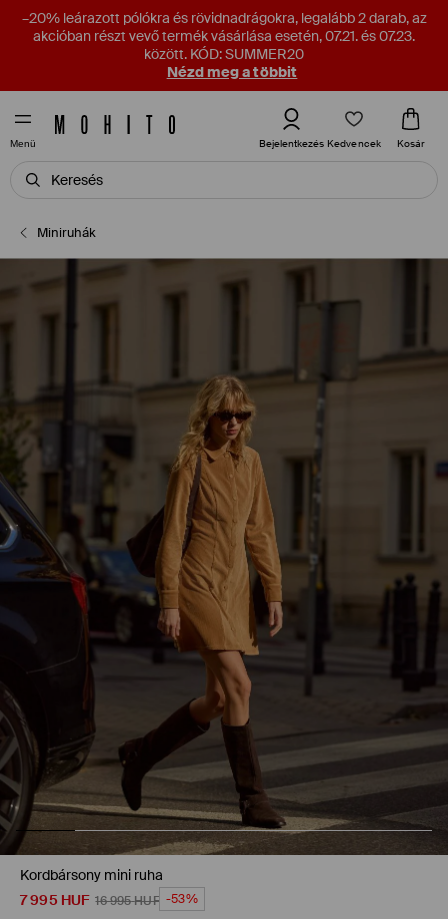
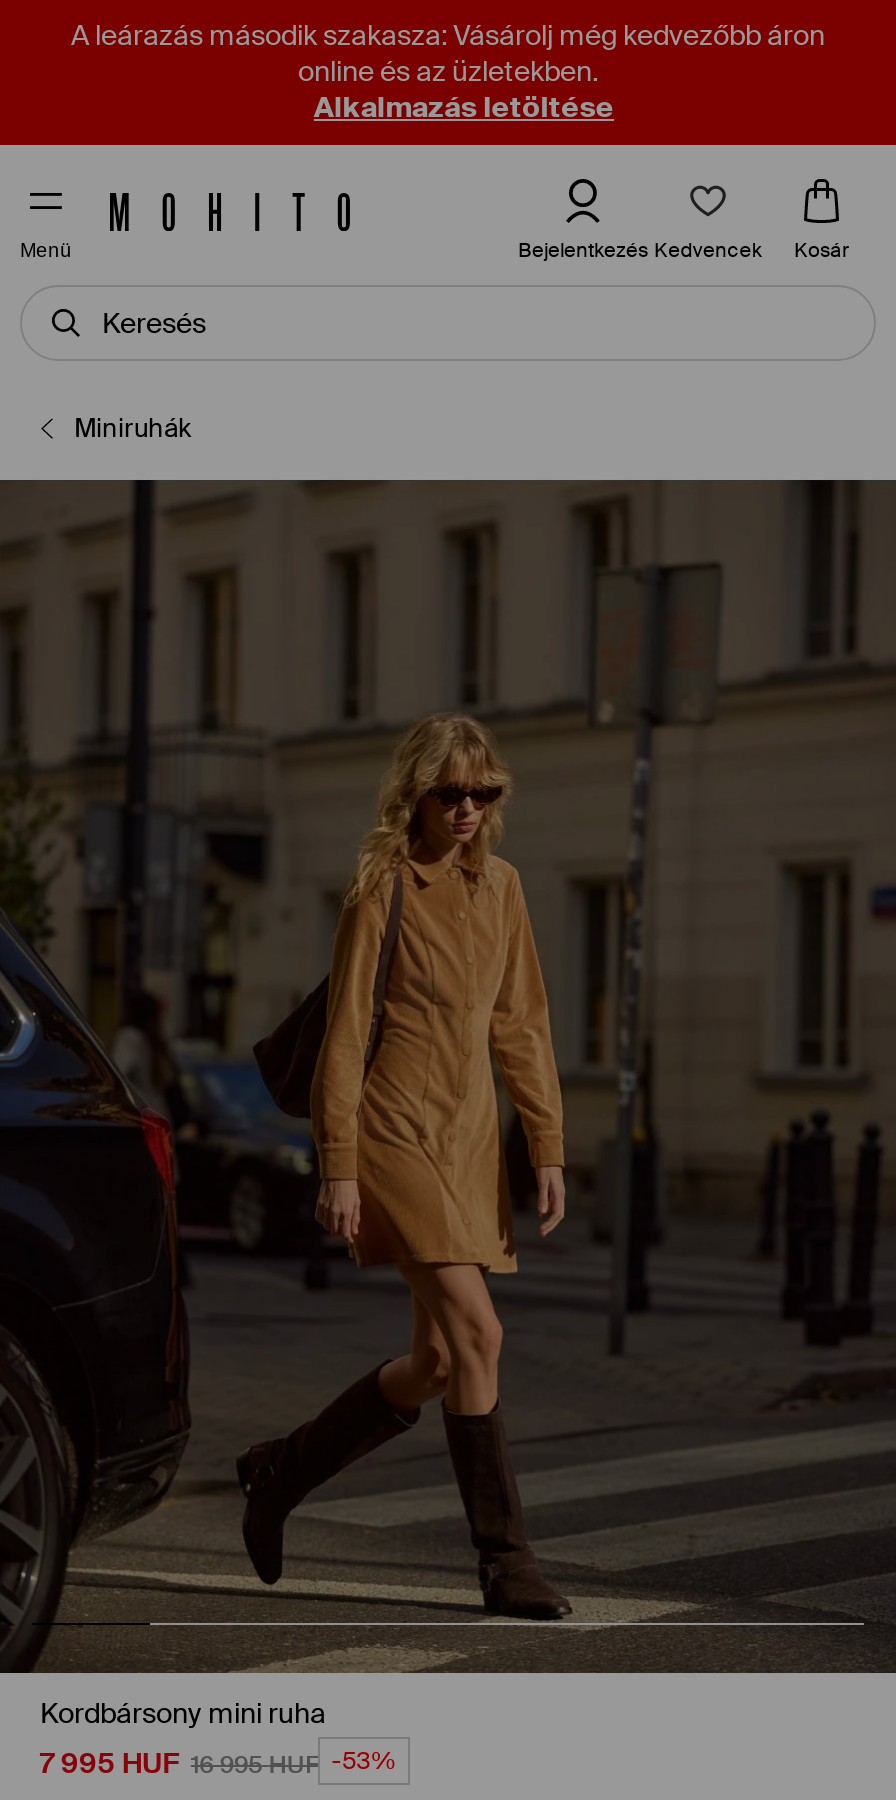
[21,9,426,81] –20% leárazott pólókra és rövidnadrágokra, legalább 2 darab, az | akcióban részt vevő termék vásárlása esetén, 07.21. és 07.23. | között. KÓD: SUMMER20 | Nézd meg a többit -> [71,17,825,125] A leárazás második szakasza: Vásárolj még kedvezőbb áron | online és az üzletekben. | Alkalmazás letöltése

